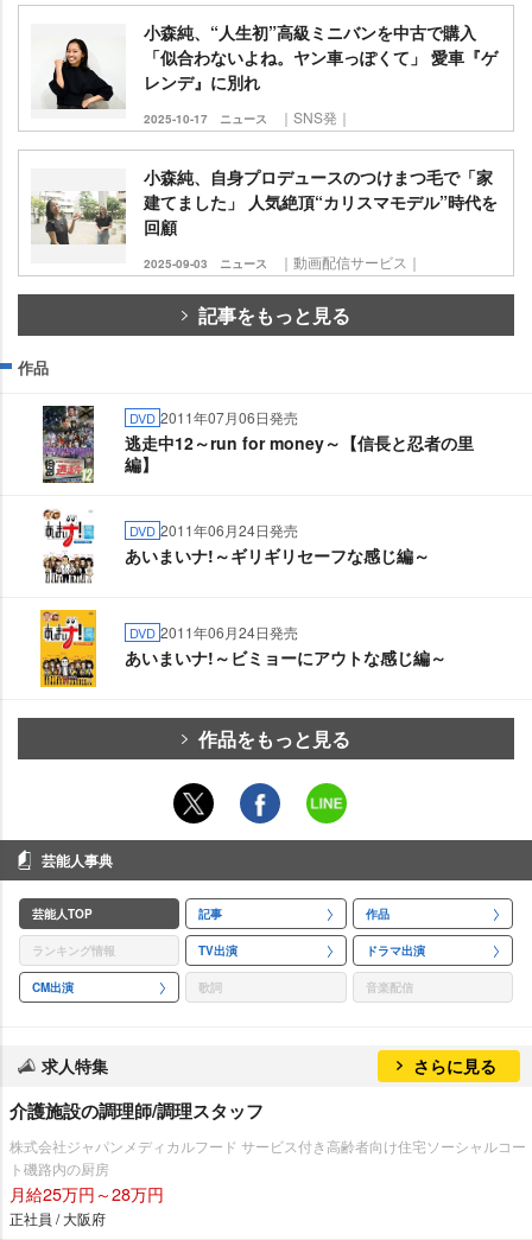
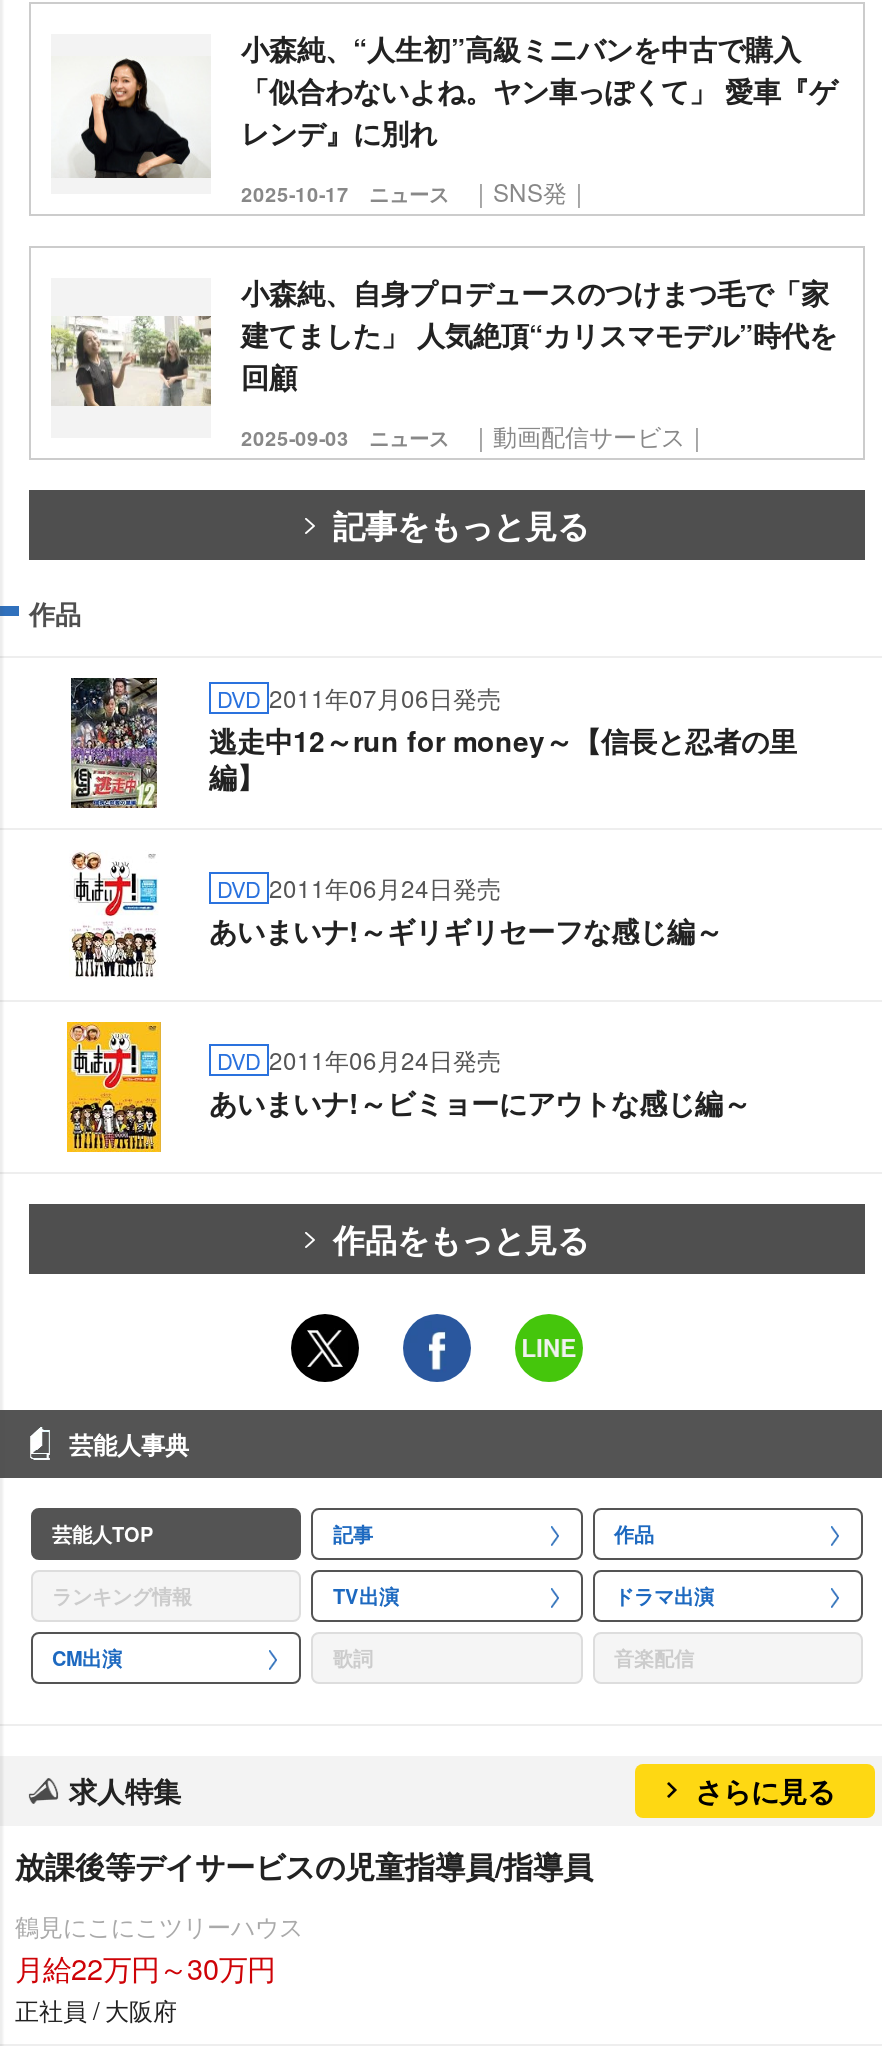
[9,1097,264,1123] 介護施設の調理師/調理スタッフ -> [15,1843,593,1887] 放課後等デイサービスの児童指導員/指導員
[9,1135,526,1205] 株式会社ジャパンメディカルフード サービス付き高齢者向け住宅ソーシャルコー | ト磯路内の厨房 | 月給25万円～28万円 -> [15,1907,303,1987] 鶴見にこにこツリーハウス | 月給22万円～30万円

